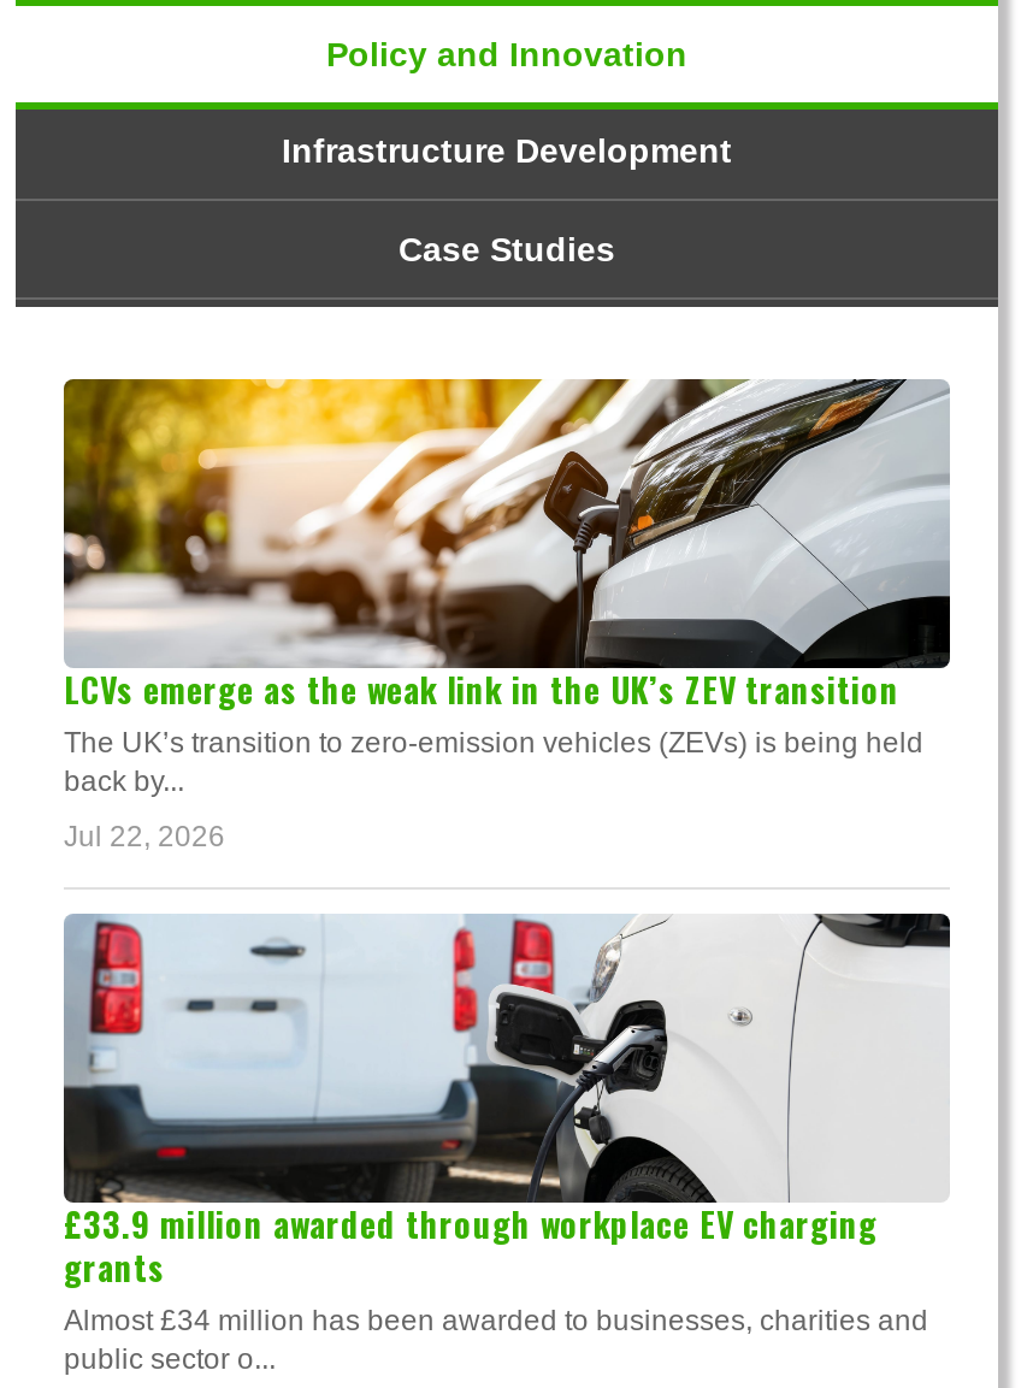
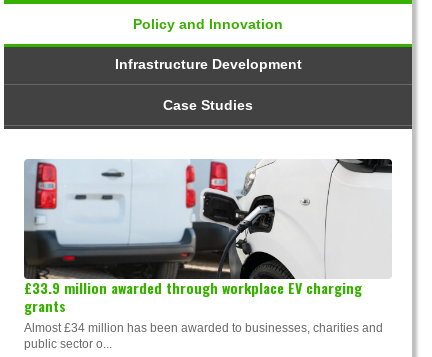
[61,376,952,853] [image] | LCVs emerge as the weak link in the UK’s ZEV transition | The UK’s transition to zero-emission vehicles (ZEVs) is being held | back by... | Jul 22, 2026 -> none

